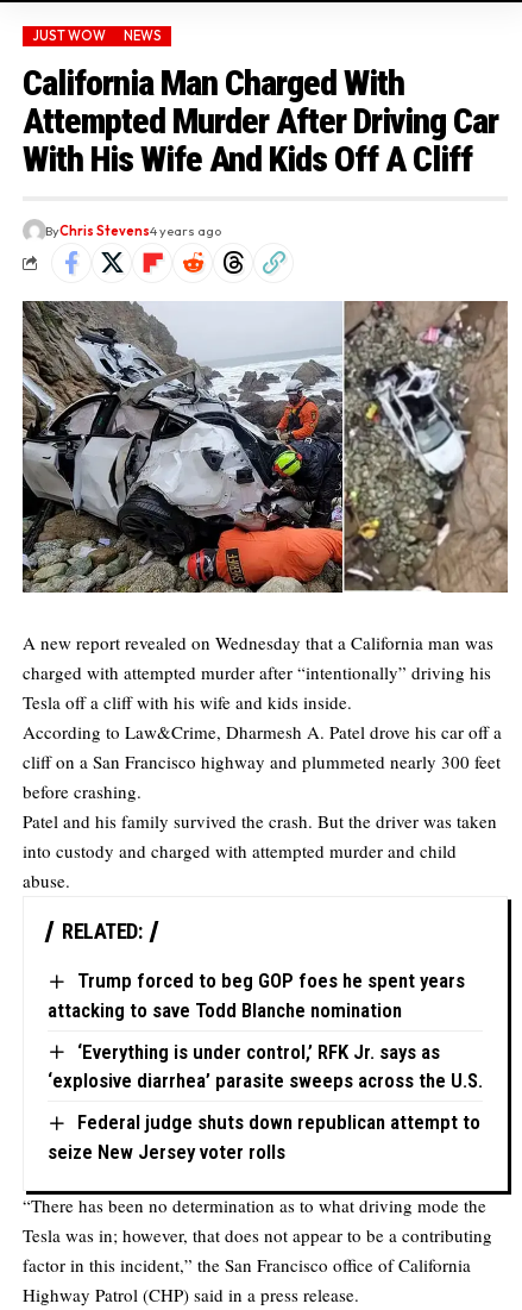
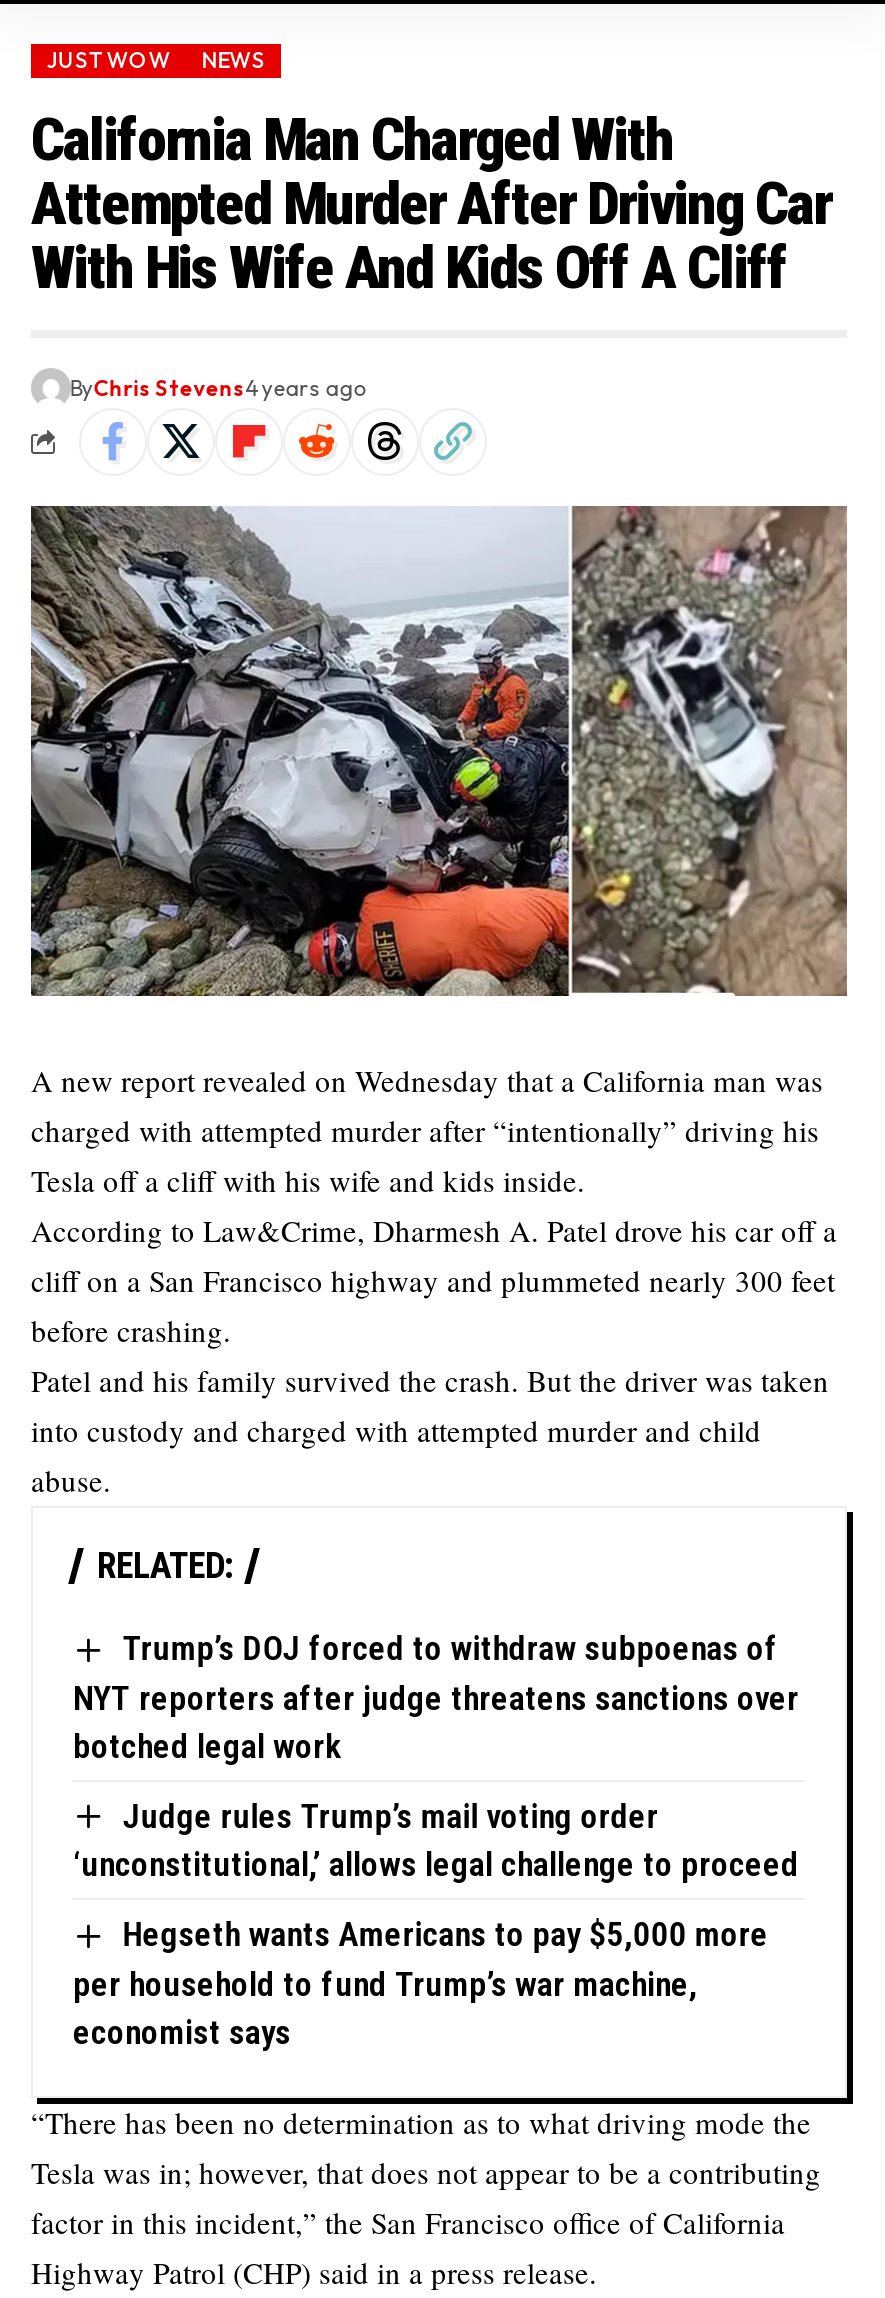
[48,969,465,1022] Trump forced to beg GOP foes he spent years | attacking to save Todd Blanche nomination -> [73,1628,799,1766] Trump’s DOJ forced to withdraw subpoenas of | NYT reporters after judge threatens sanctions over | botched legal work
[48,1040,483,1093] ‘Everything is under control,’ RFK Jr. says as | ‘explosive diarrhea’ parasite sweeps across the U.S. -> [73,1796,799,1885] Judge rules Trump’s mail voting order | ‘unconstitutional,’ allows legal challenge to proceed
[48,1110,480,1163] Federal judge shuts down republican attempt to | seize New Jersey voter rolls -> [73,1915,768,2052] Hegseth wants Americans to pay $5,000 more | per household to fund Trump’s war machine, | economist says

